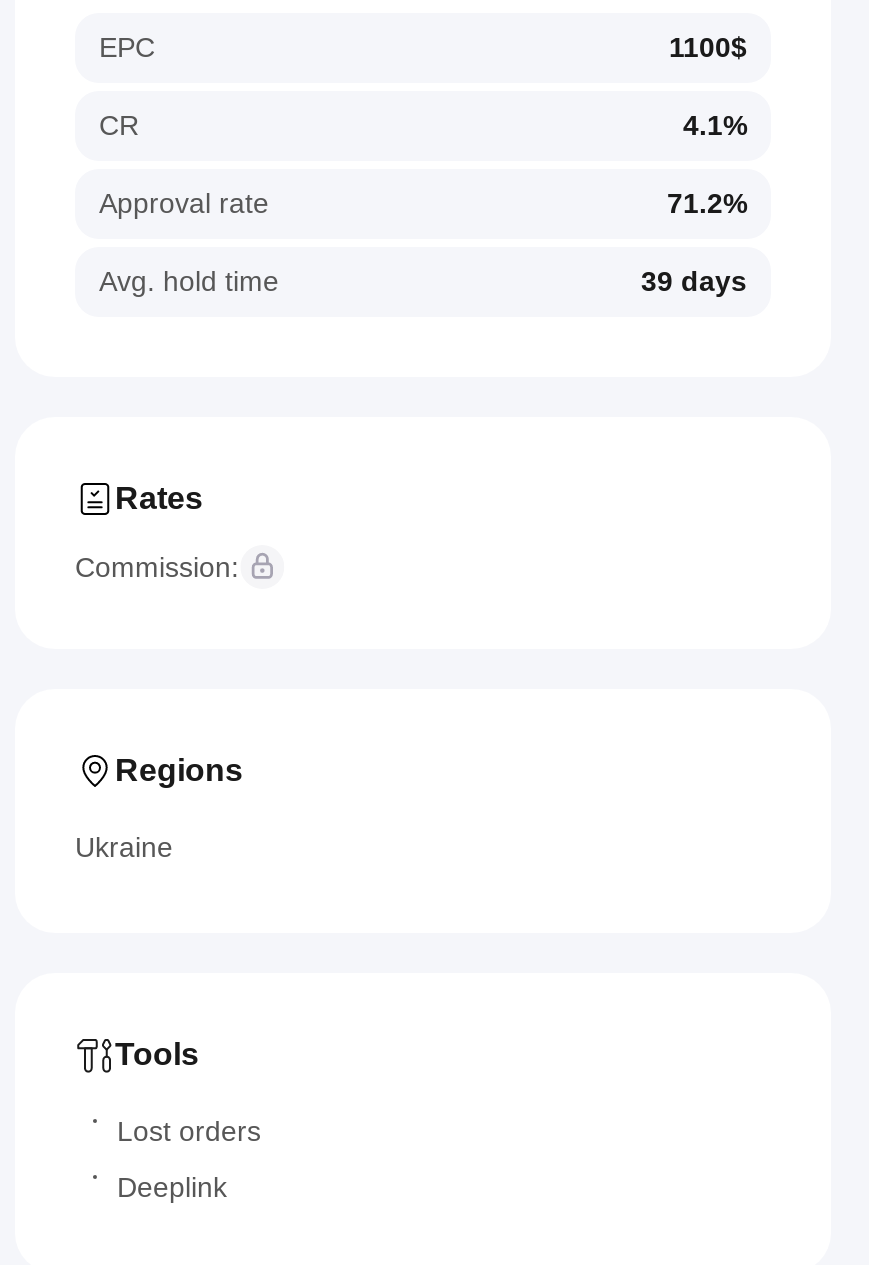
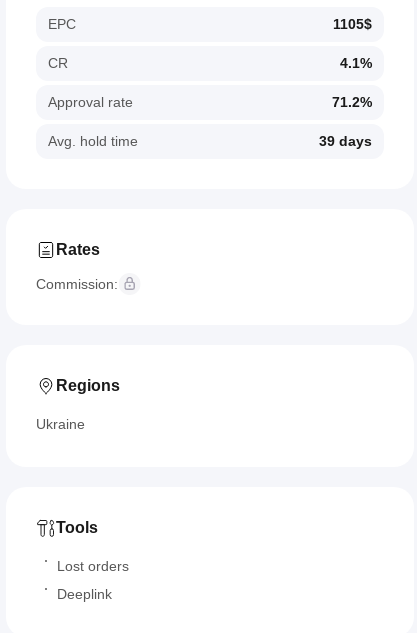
[669,31,747,63] 1100$ -> [333,16,372,32] 1105$

